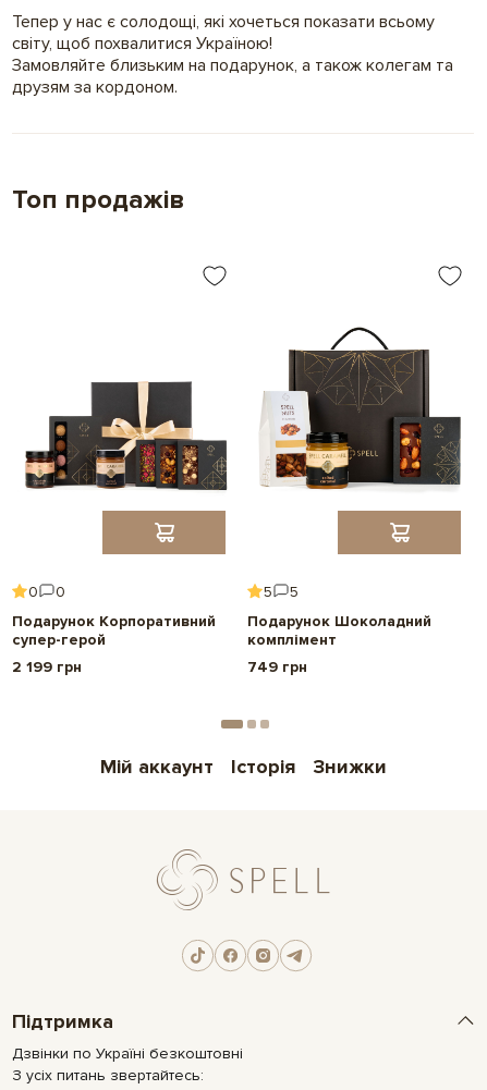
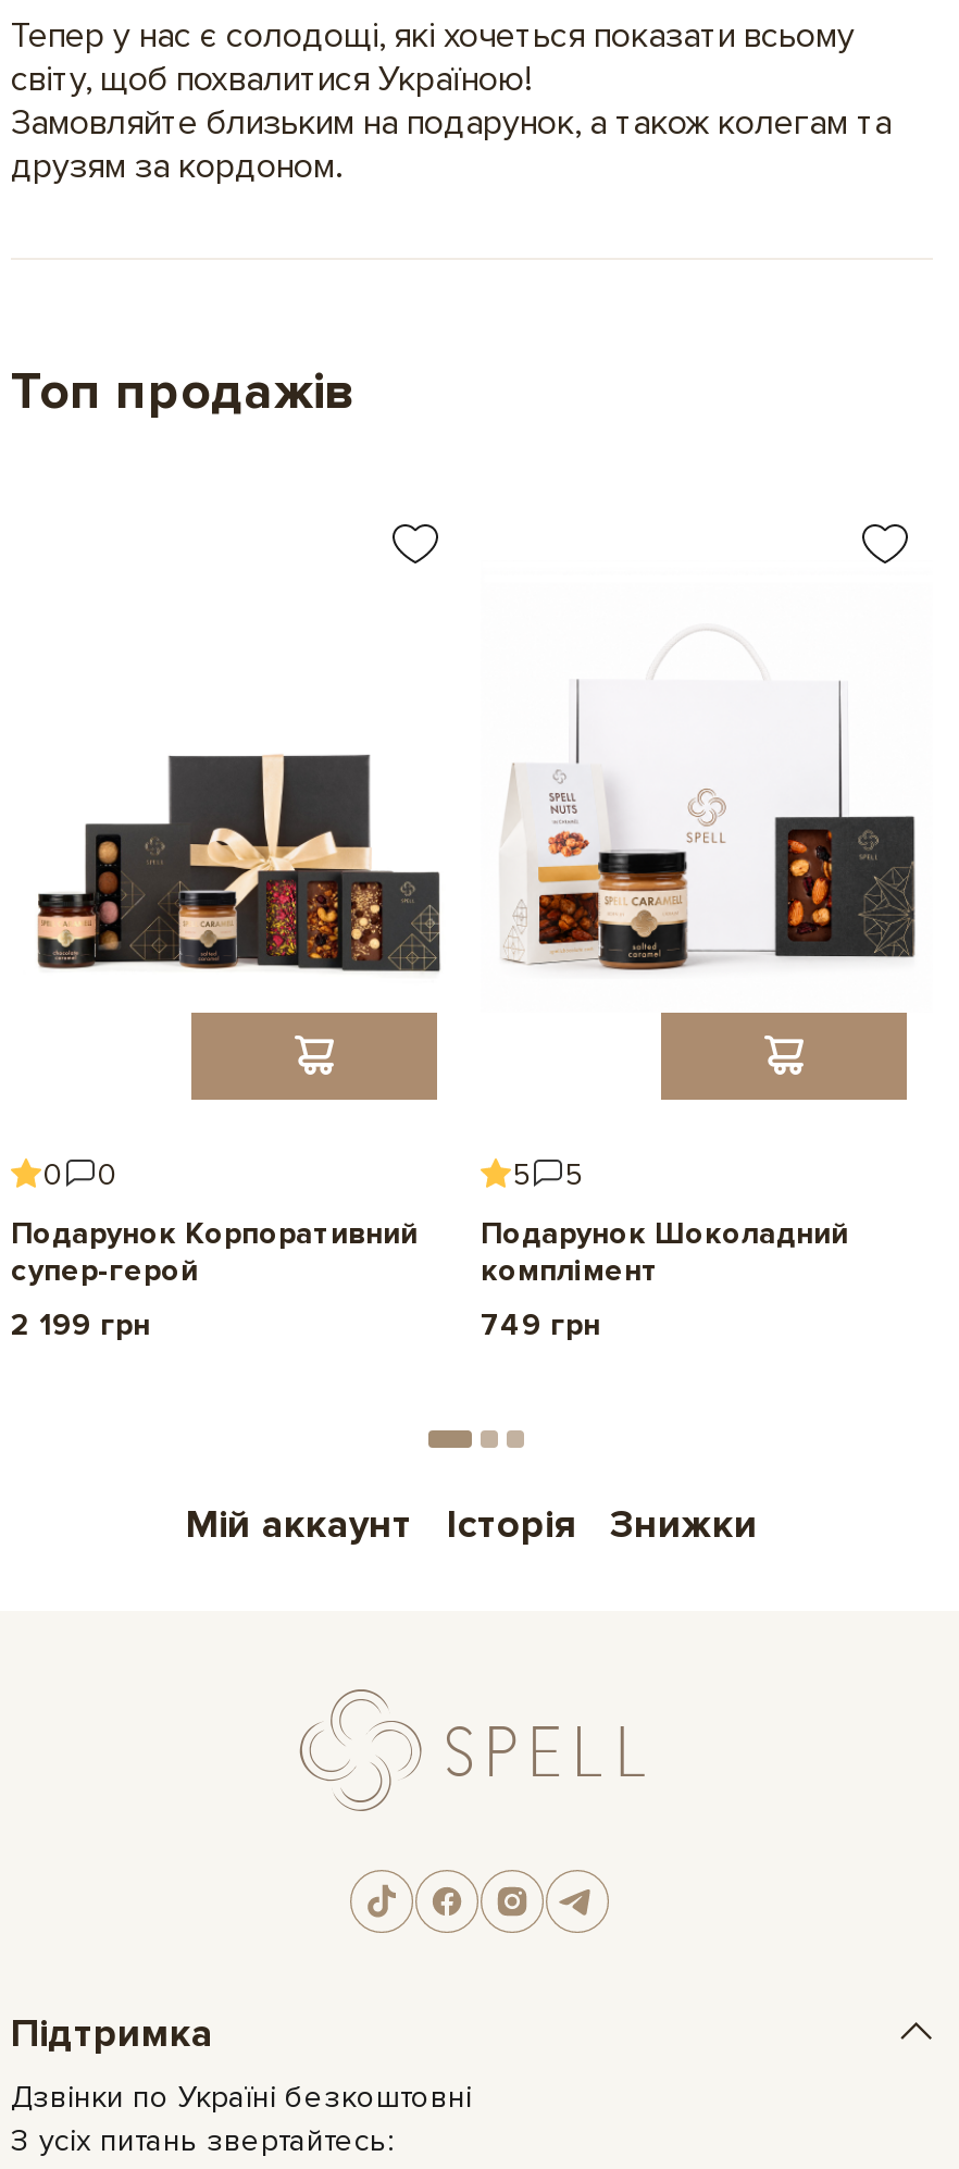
[276,326,465,490] [image] -> [537,647,918,971] [image]

